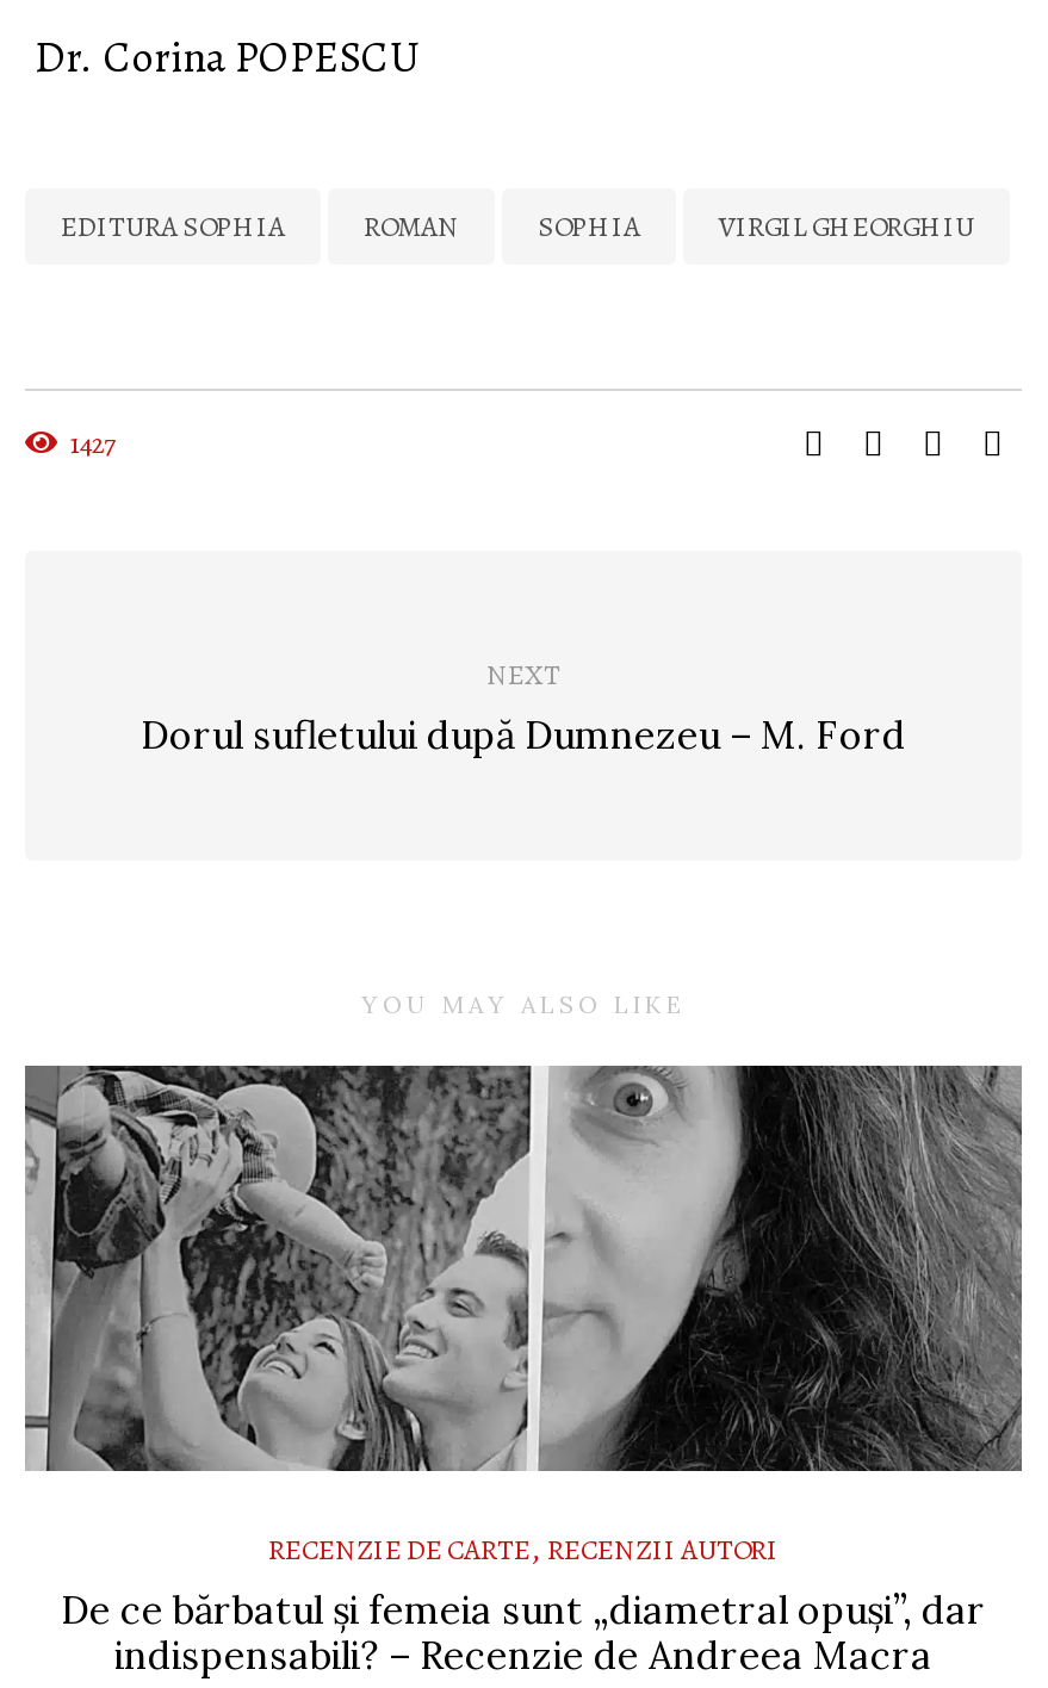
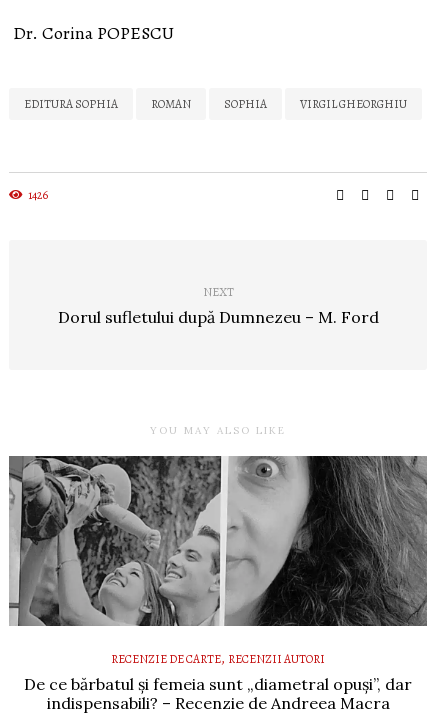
[70,425,116,463] 1427 -> [28,187,48,203] 1426

